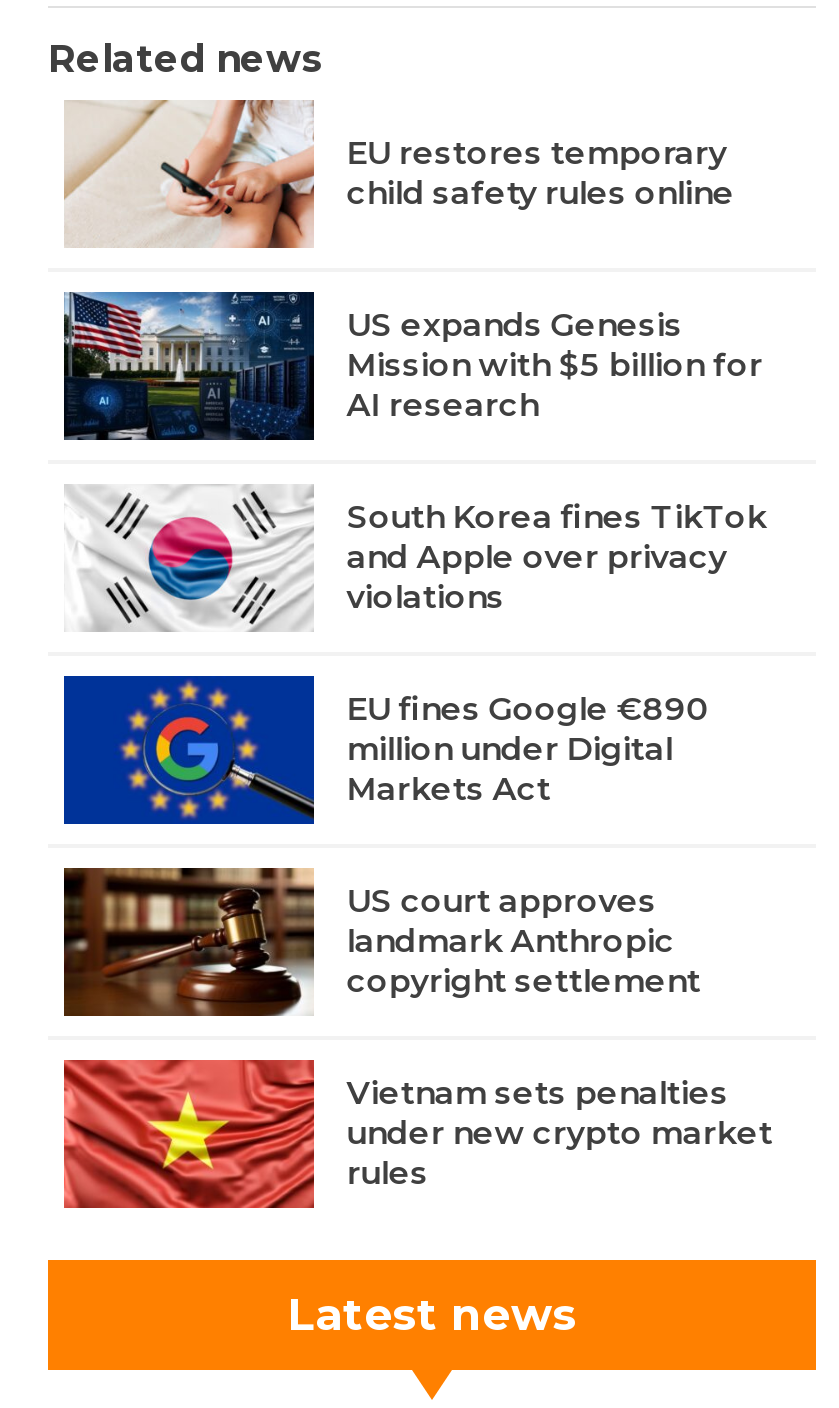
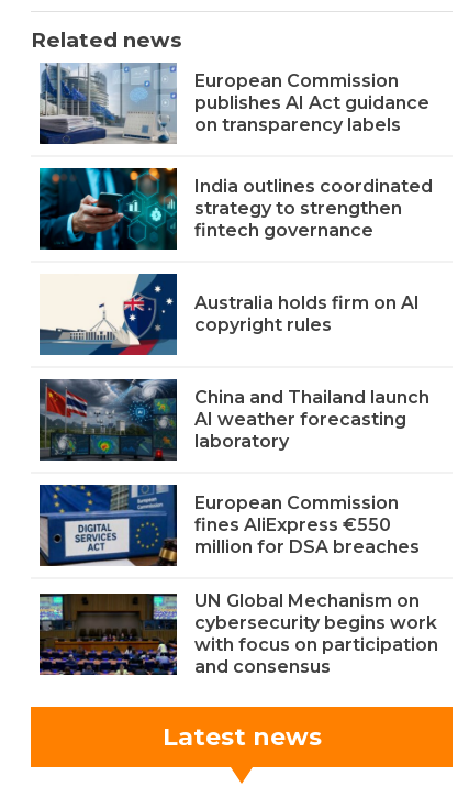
[64,98,734,248] [image] | EU restores temporary | child safety rules online -> [38,63,430,145] [image] | European Commission | publishes AI Act guidance | on transparency labels
[64,290,762,442] [image] | US expands Genesis | Mission with $5 billion for | AI research -> [40,167,433,251] [image] | India outlines coordinated | strategy to strengthen | fintech governance
[64,484,766,632] [image] | South Korea fines TikTok | and Apple over privacy | violations -> [38,273,420,356] [image] | Australia holds firm on AI | copyright rules
[62,674,708,826] [image] | EU fines Google €890 | million under Digital | Markets Act -> [38,378,430,462] [image] | China and Thailand launch | AI weather forecasting | laboratory
[62,866,700,1018] [image] | US court approves | landmark Anthropic | copyright settlement -> [38,484,420,567] [image] | European Commission | fines AliExpress €550 | million for DSA breaches
[62,1058,772,1210] [image] | Vietnam sets penalties | under new crypto market | rules -> [38,590,438,677] [image] | UN Global Mechanism on | cybersecurity begins work | with focus on participation | and consensus

